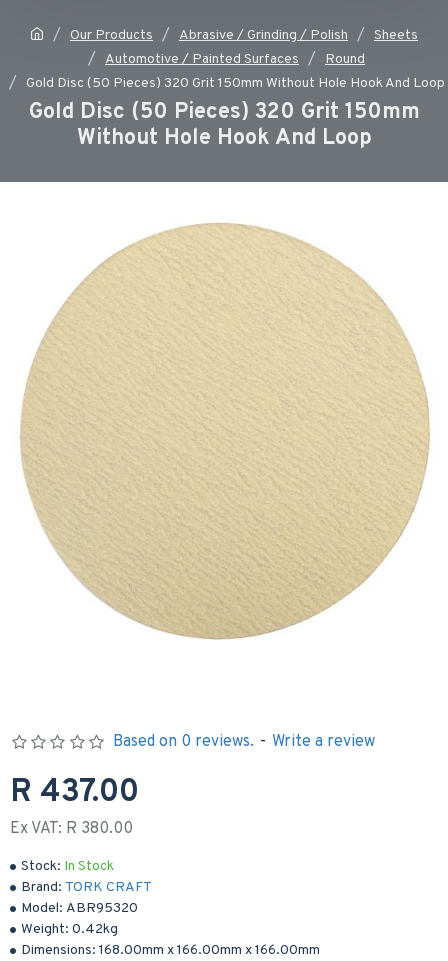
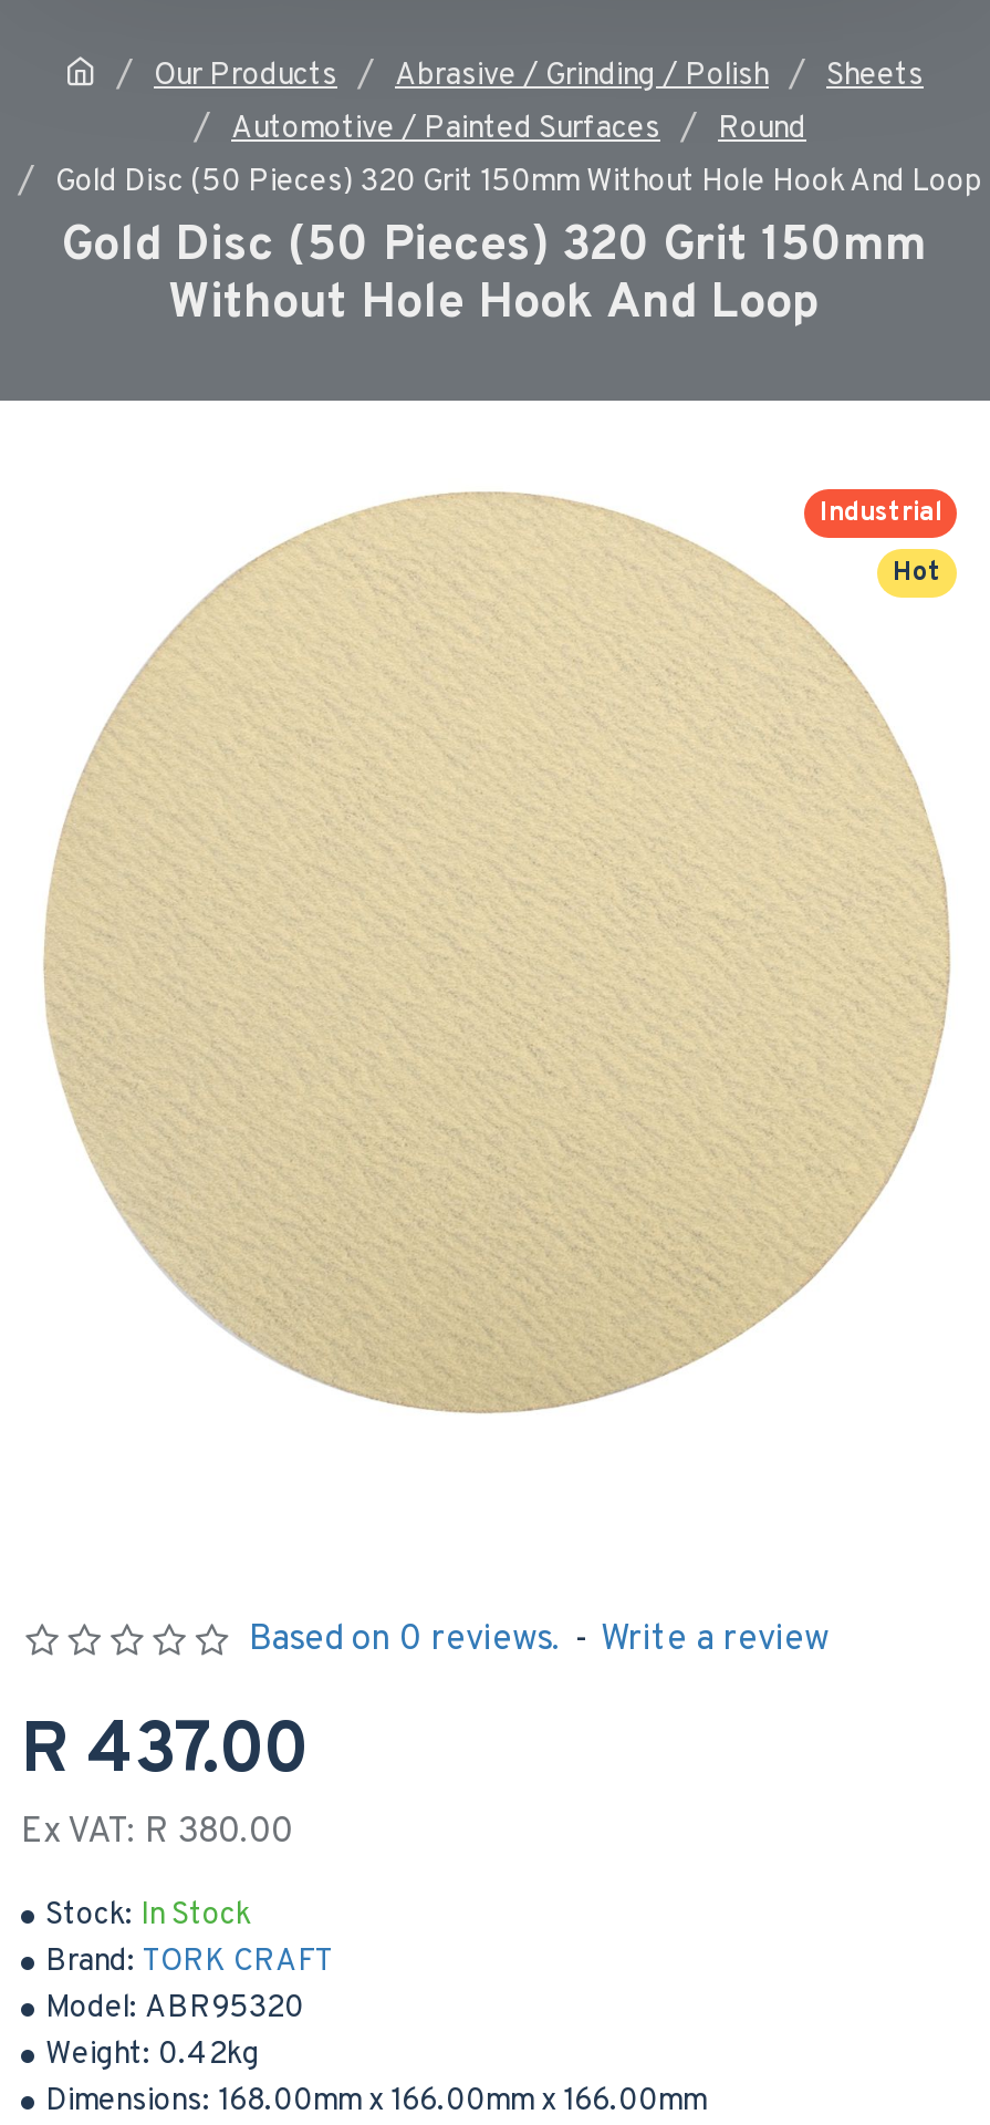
none -> [820,496,941,531] Industrial
none -> [893,556,941,591] Hot

